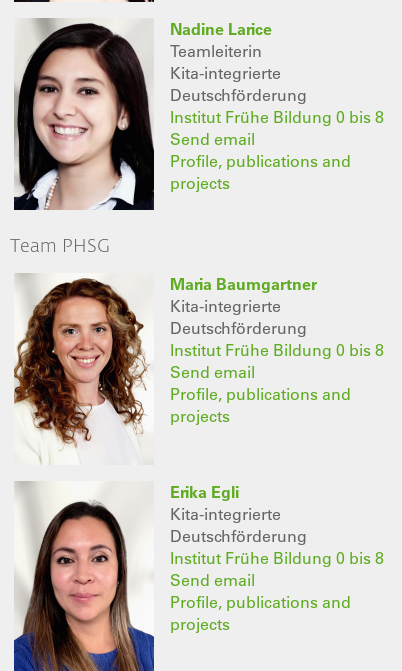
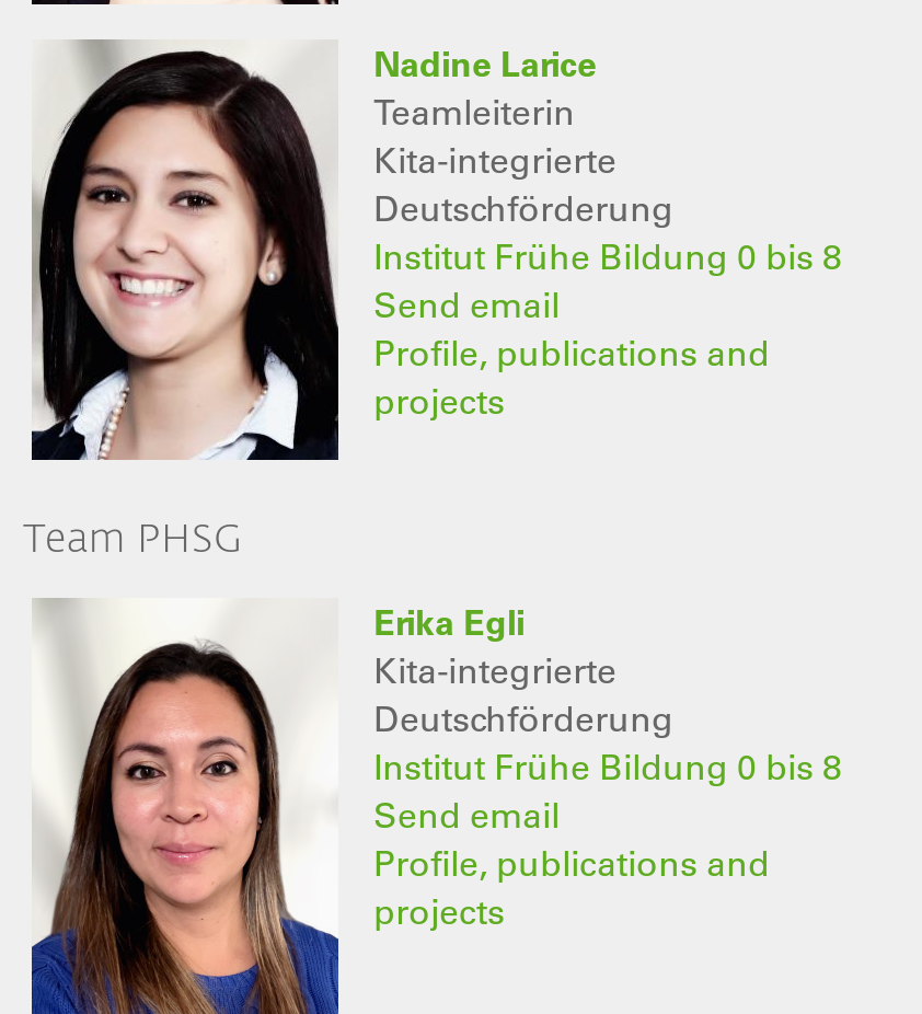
[13,274,384,448] [image] | Maria Baumgartner | Kita-integrierte | Deutschförderung | Institut Frühe Bildung 0 bis 8 | Send email | Profile, publications and | projects -> none

